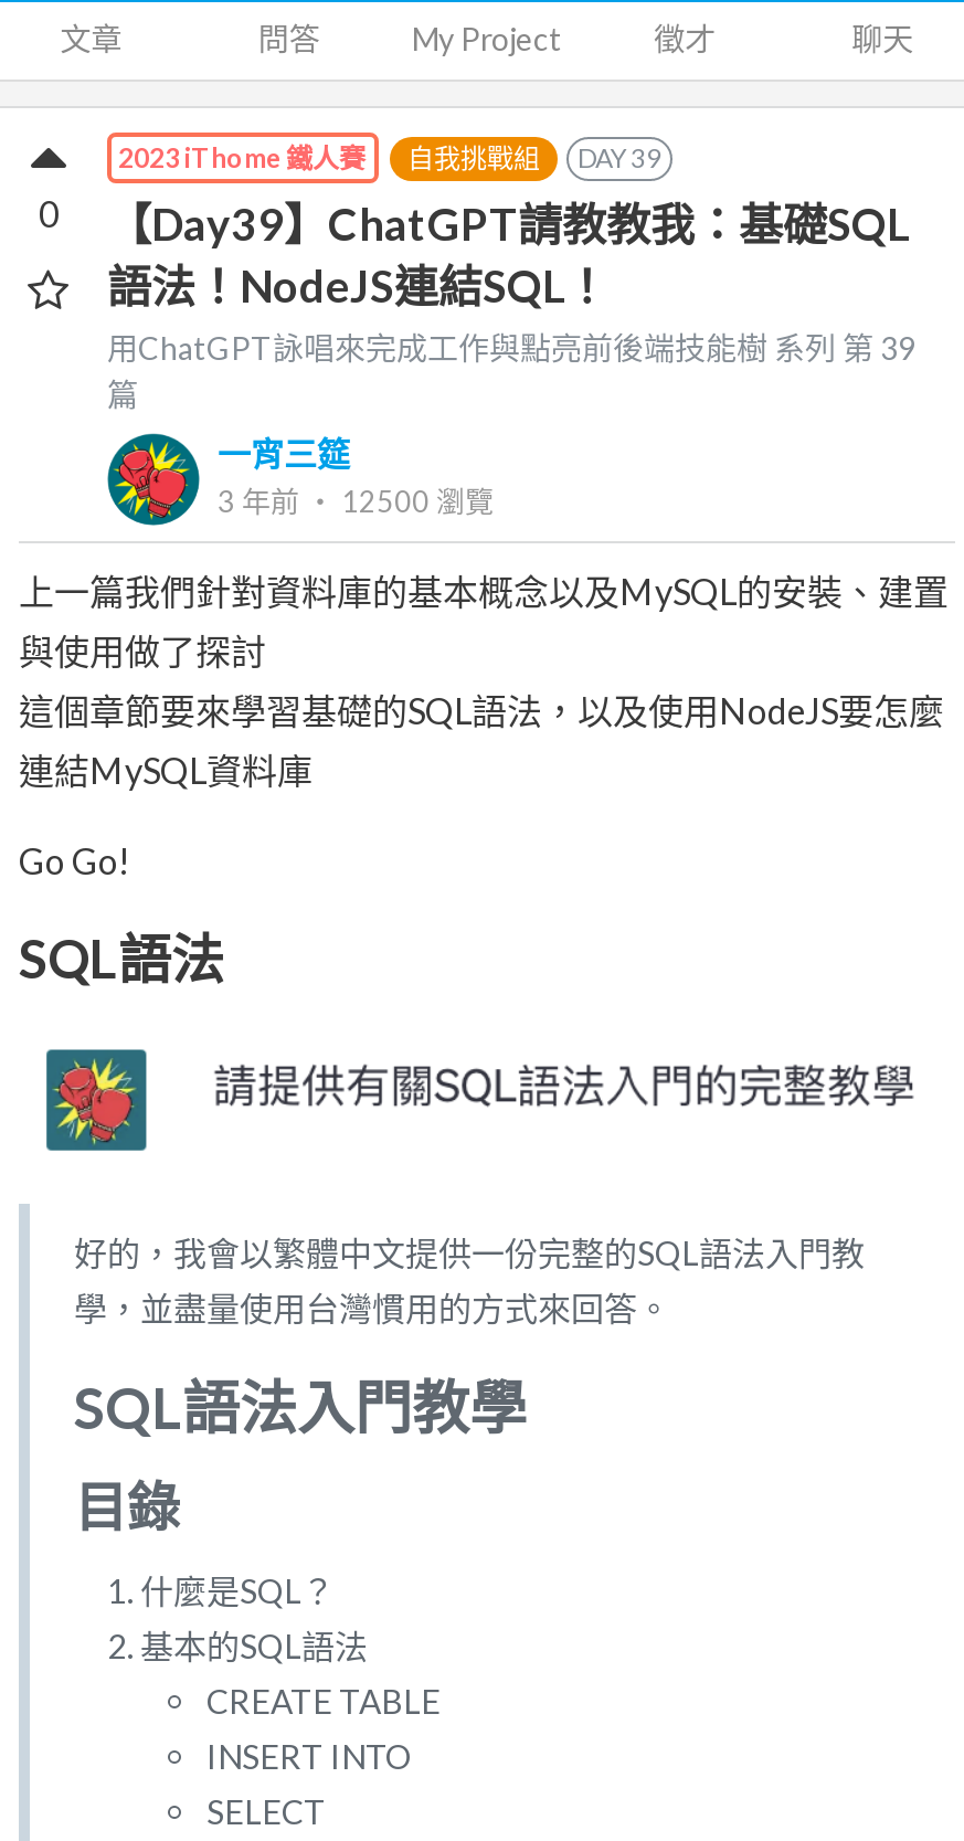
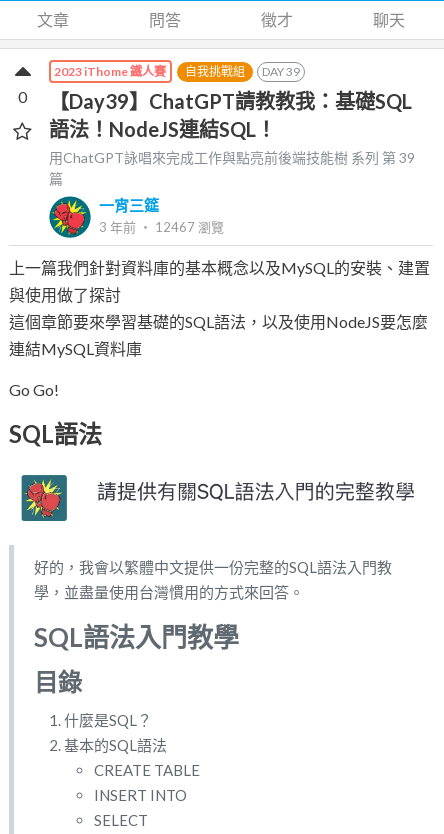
[412,20,562,57] My Project -> none
[218,485,494,520] 3 年前‧ 12500瀏覽 -> [99,219,224,235] 3 年前‧ 12467瀏覽

